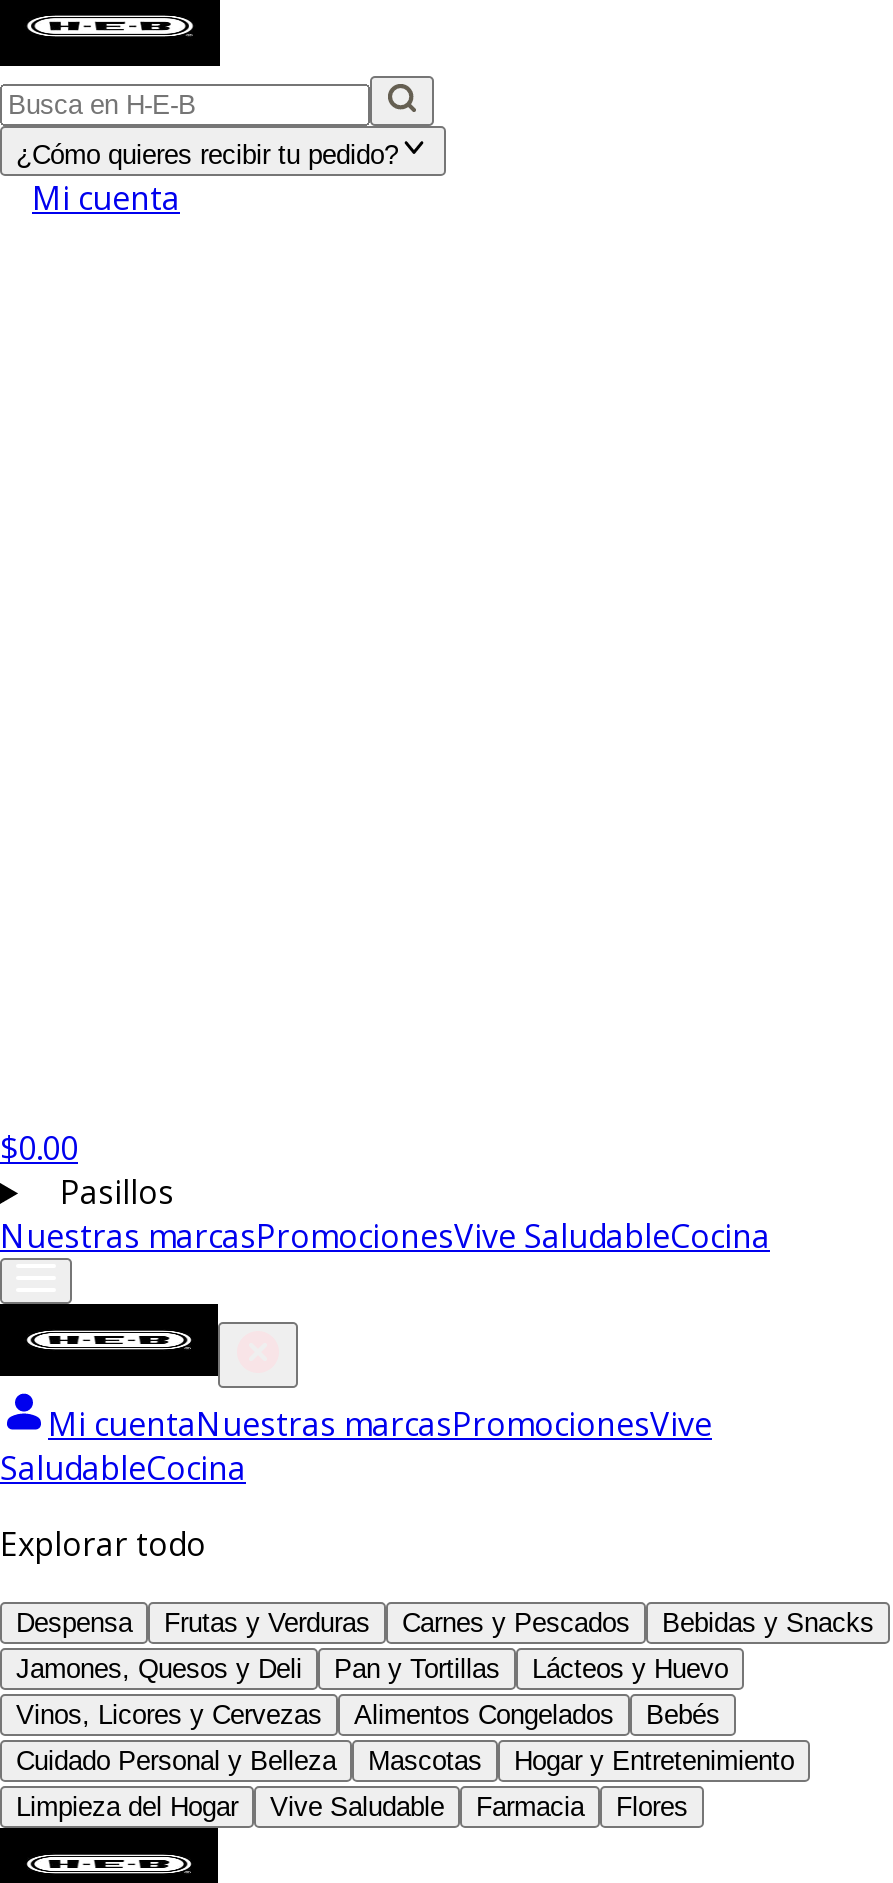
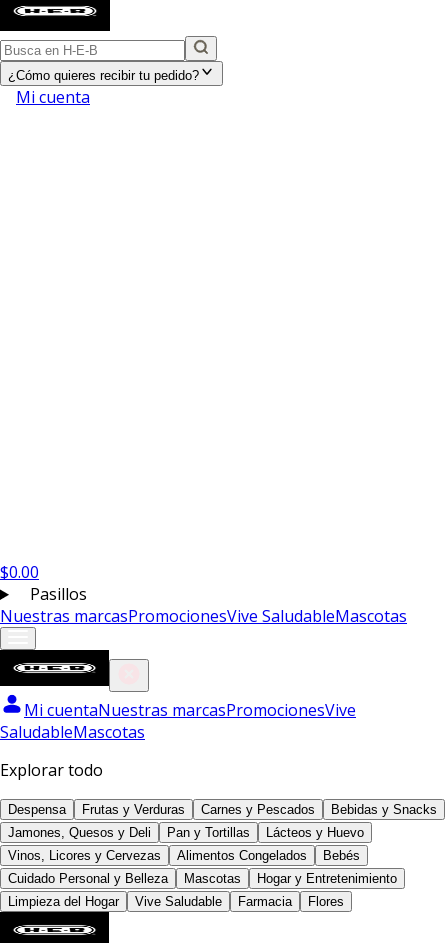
[0,1214,770,1258] Nuestras marcasPromocionesVive SaludableCocina -> [0,605,407,627] Nuestras marcasPromocionesVive SaludableMascotas
[0,1446,246,1490] SaludableCocina -> [0,721,145,743] SaludableMascotas

